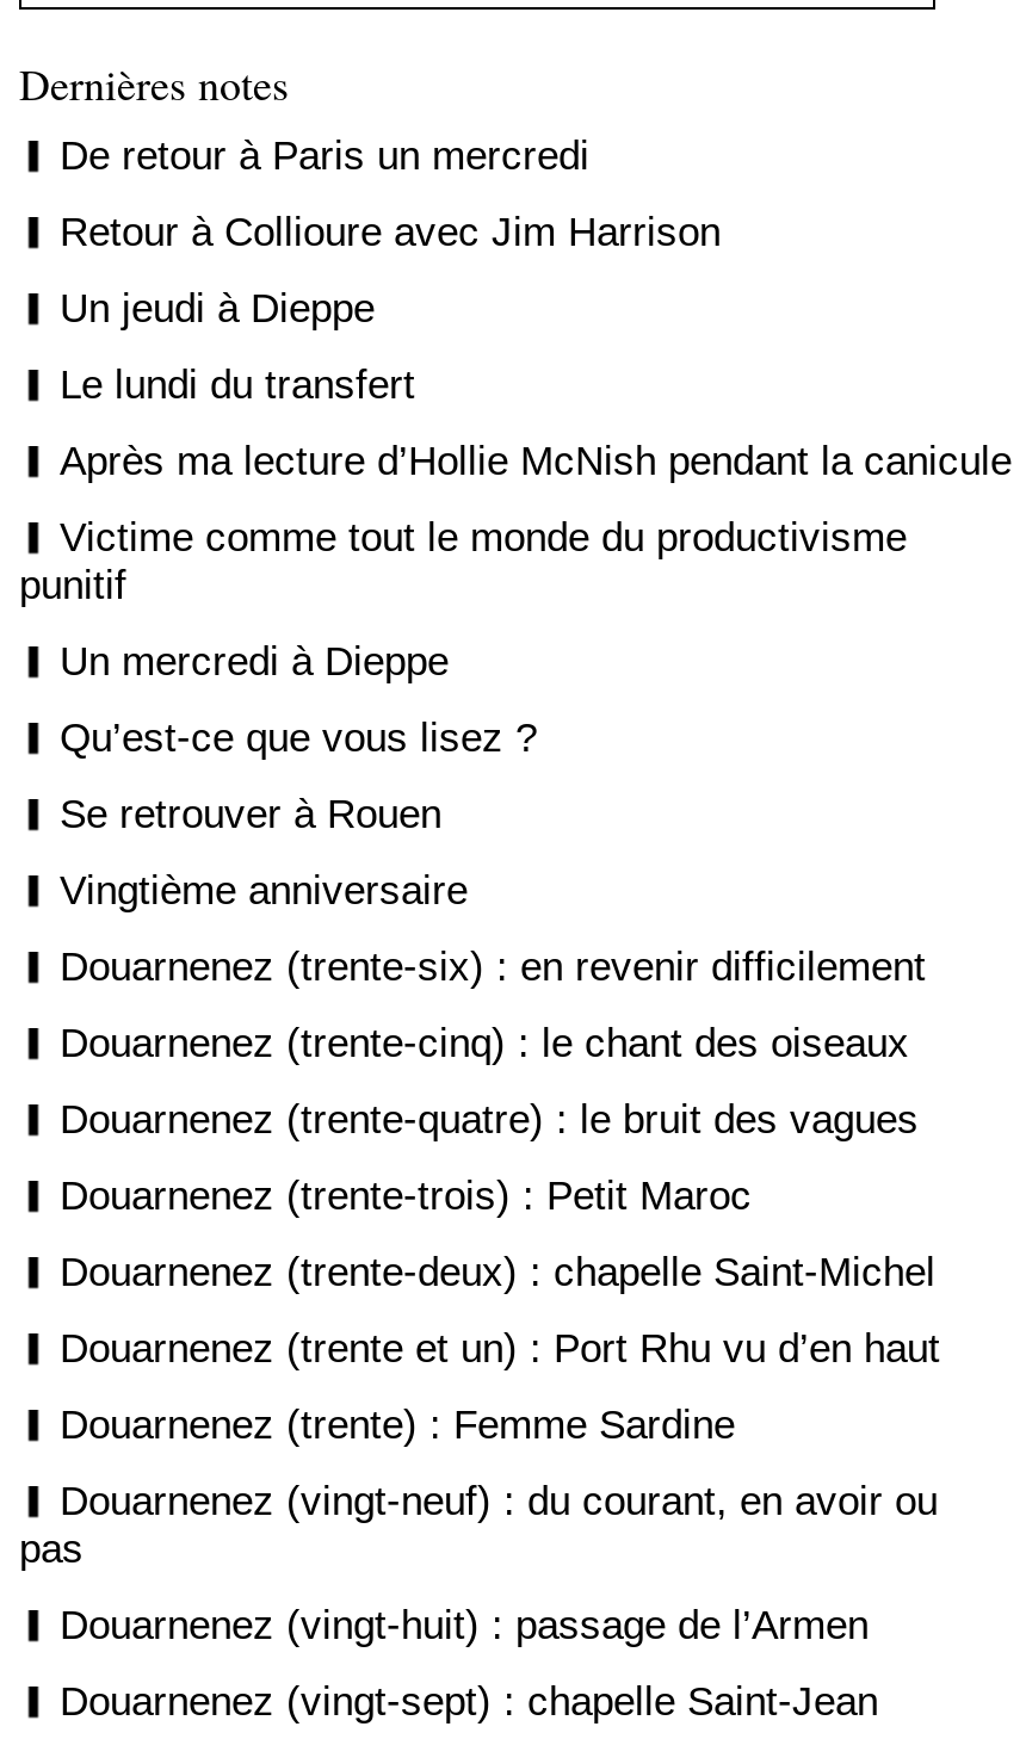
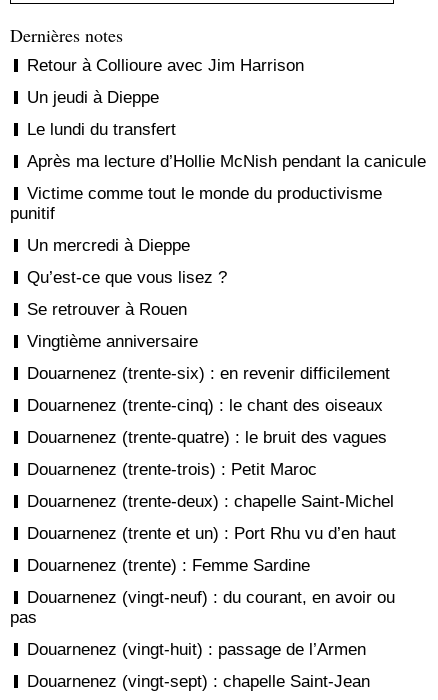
[60,134,589,179] De retour à Paris un mercredi -> none

